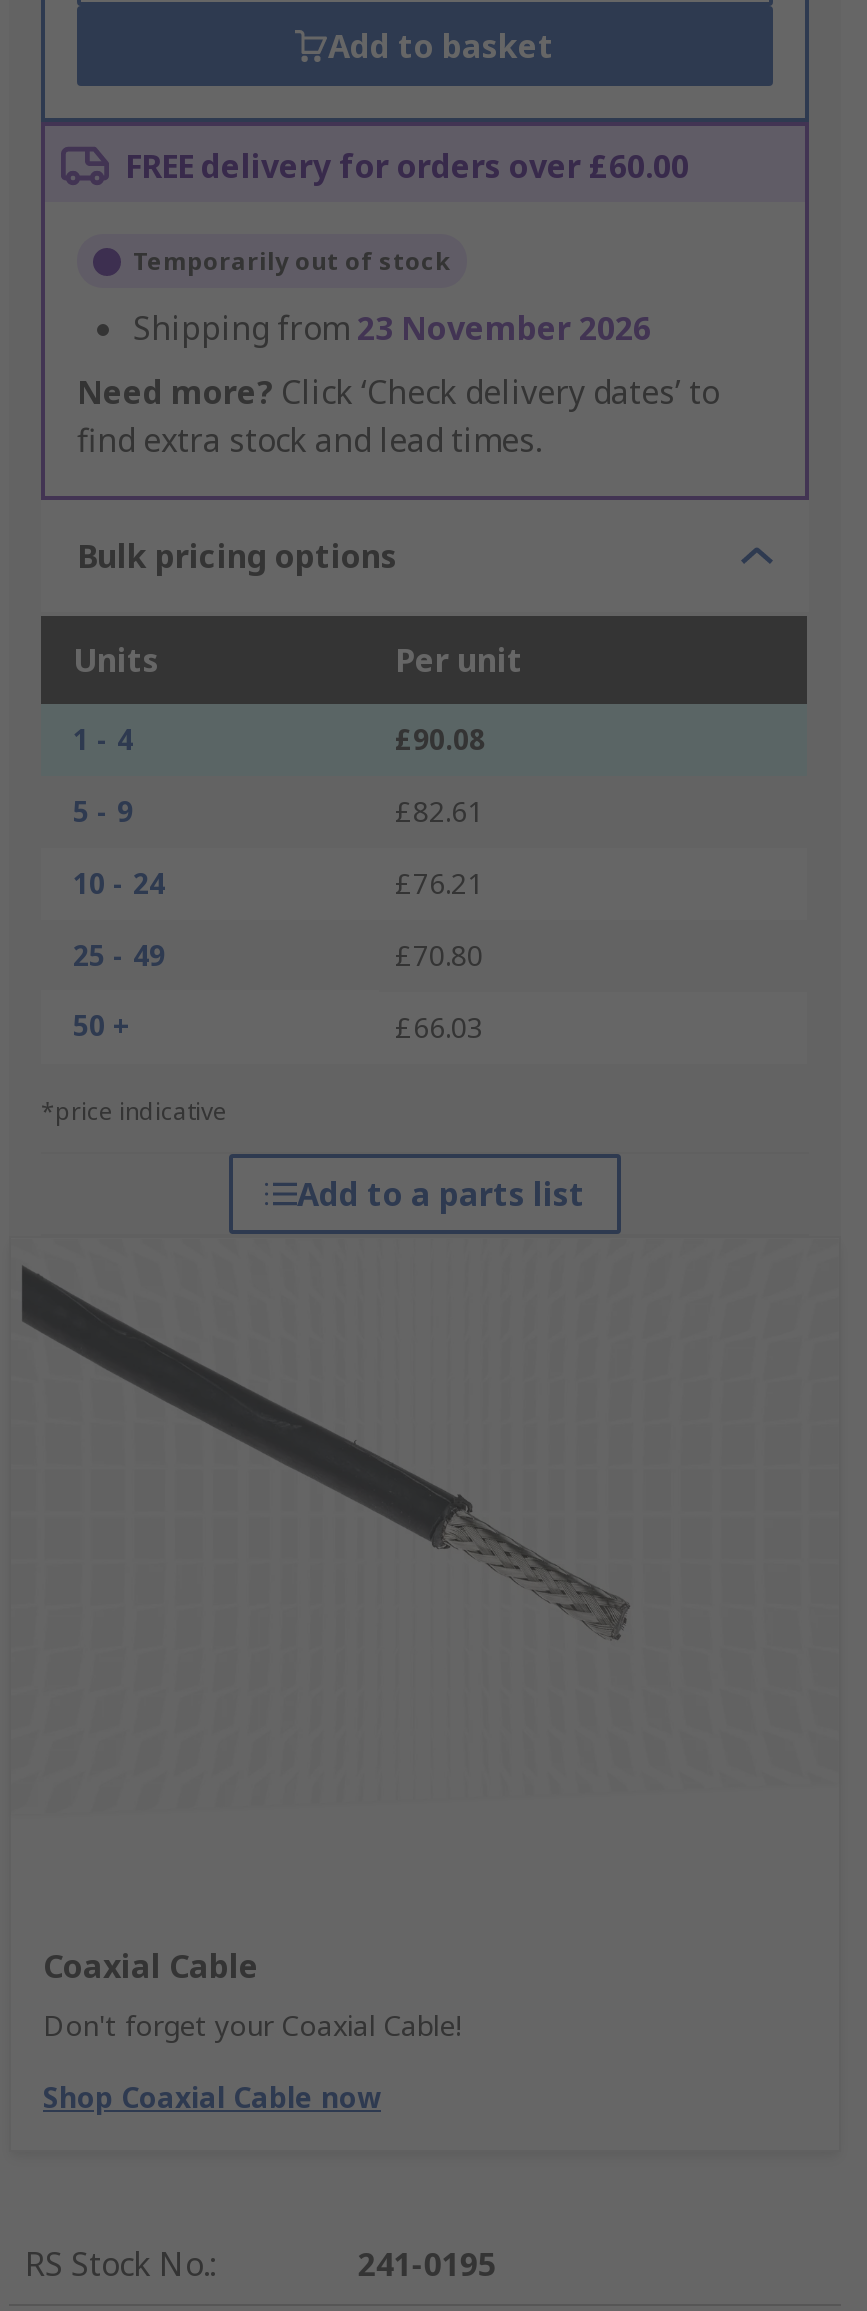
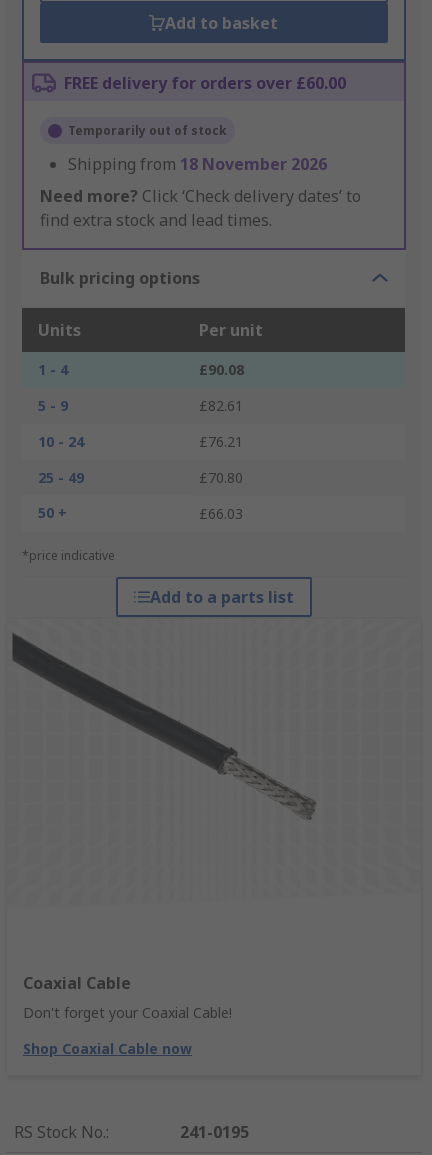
[133,307,651,351] Shipping from 23 November 2026 -> [68,153,327,175] Shipping from 18 November 2026

